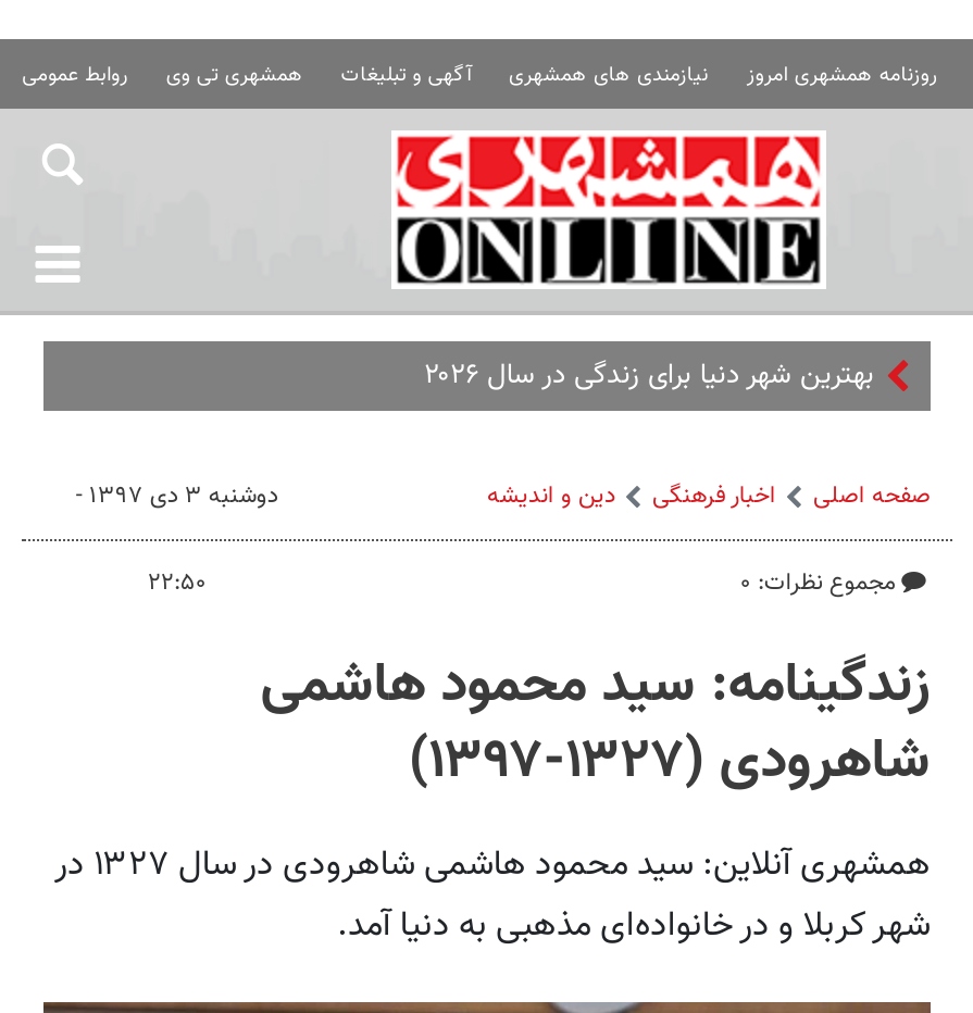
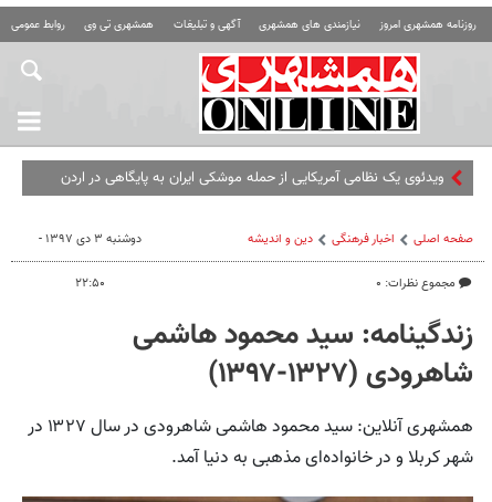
none -> [61,167,444,189] ویدئوی یک نظامی آمریکایی از حمله موشکی ایران به پایگاهی در اردن

